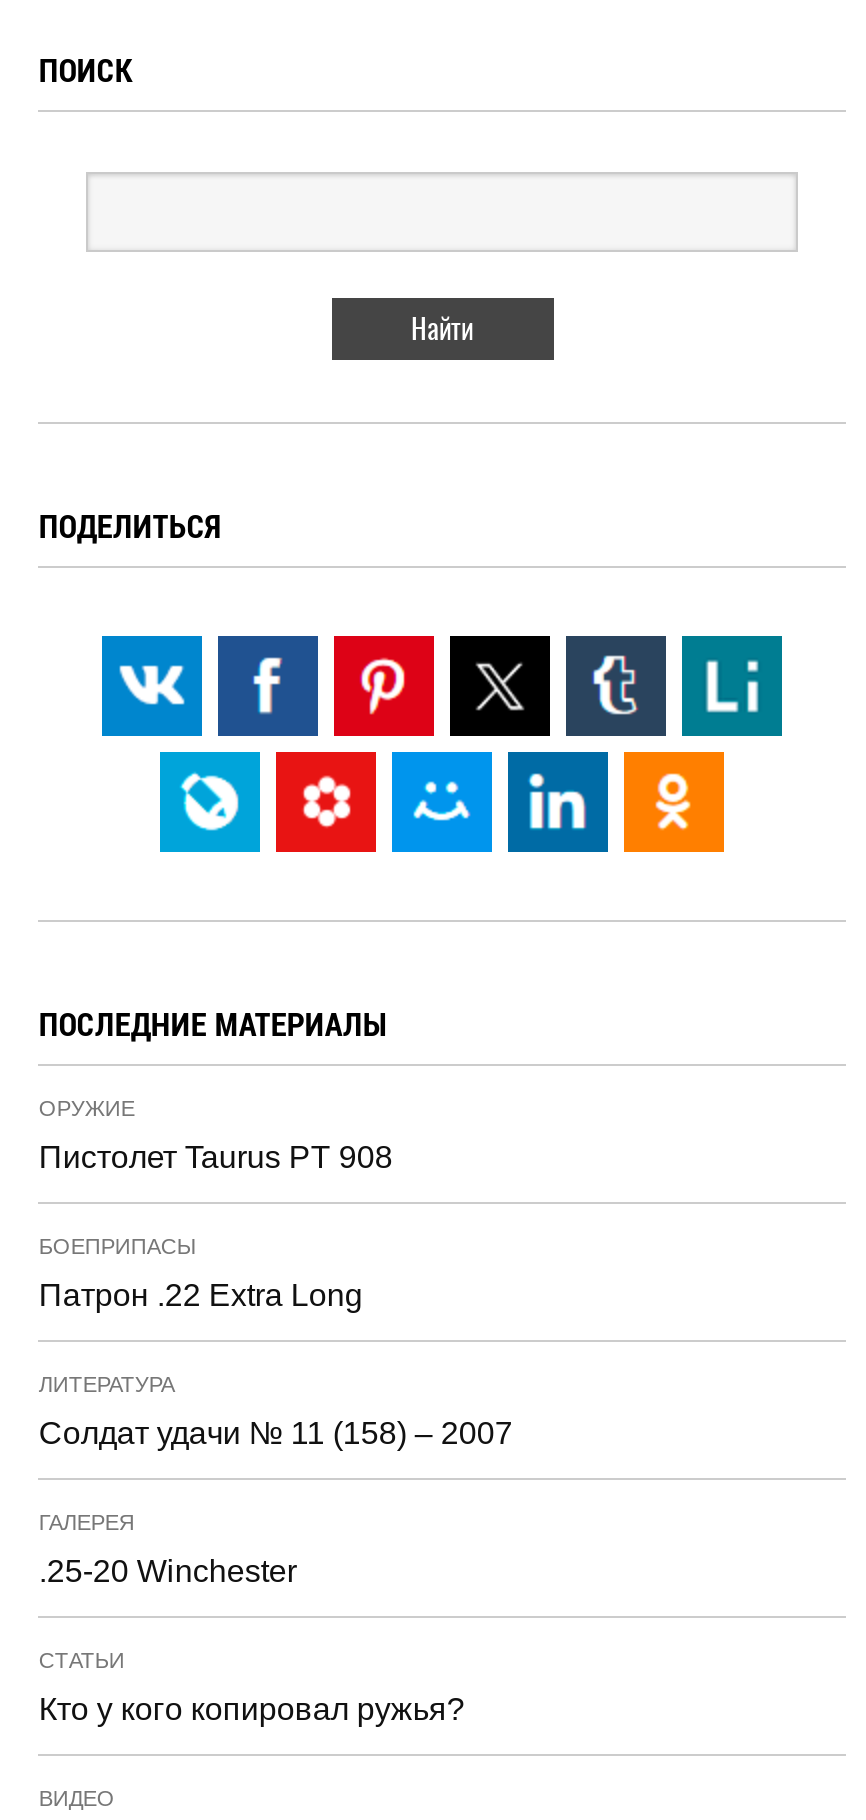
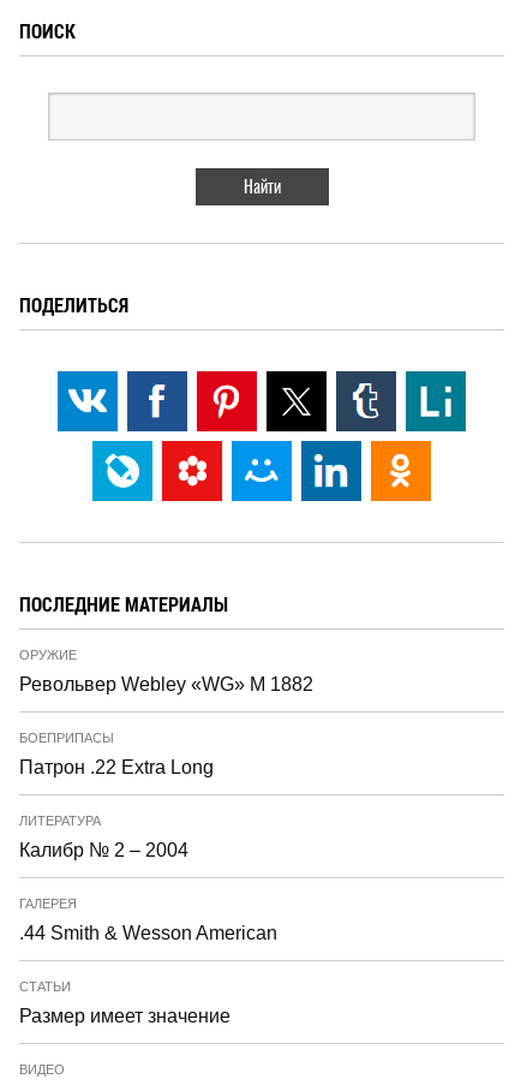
[39,1141,393,1175] Пистолет Taurus PT 908 -> [20,675,314,695] Револьвер Webley «WG» M 1882
[39,1417,513,1451] Солдат удачи № 11 (158) – 2007 -> [20,840,189,861] Калибр № 2 – 2004
[39,1555,297,1589] .25-20 Winchester -> [20,923,278,944] .44 Smith & Wesson American
[39,1693,465,1727] Кто у кого копировал ружья? -> [20,1006,231,1027] Размер имеет значение

